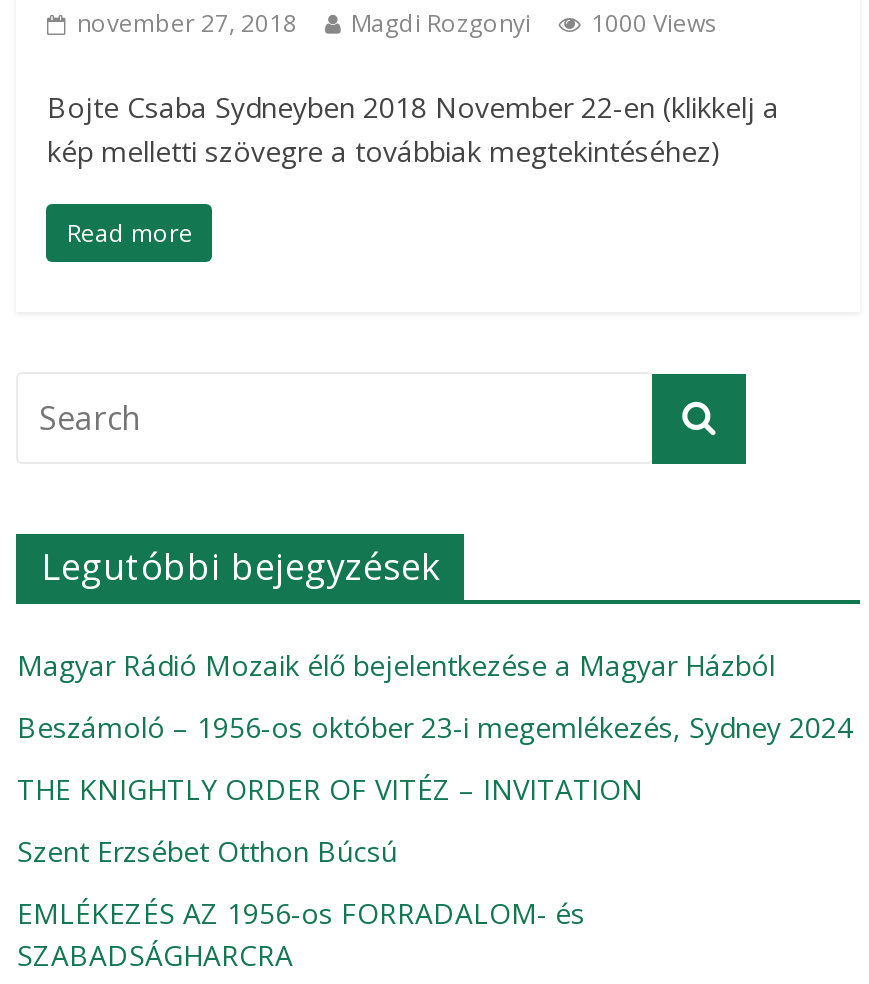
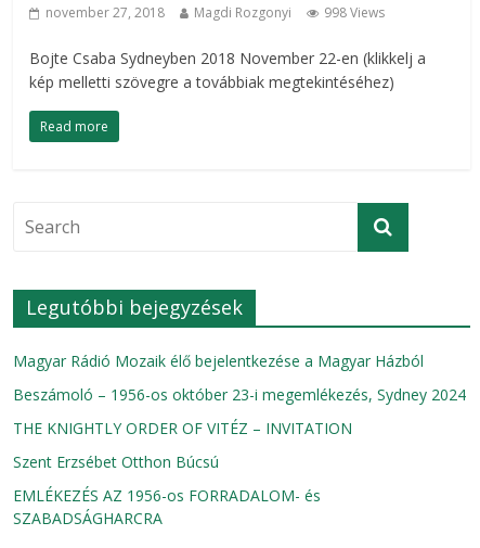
[77,6,717,40] november 27, 2018 Magdi Rozgonyi 1000 Views -> [46,3,385,22] november 27, 2018 Magdi Rozgonyi 998 Views

